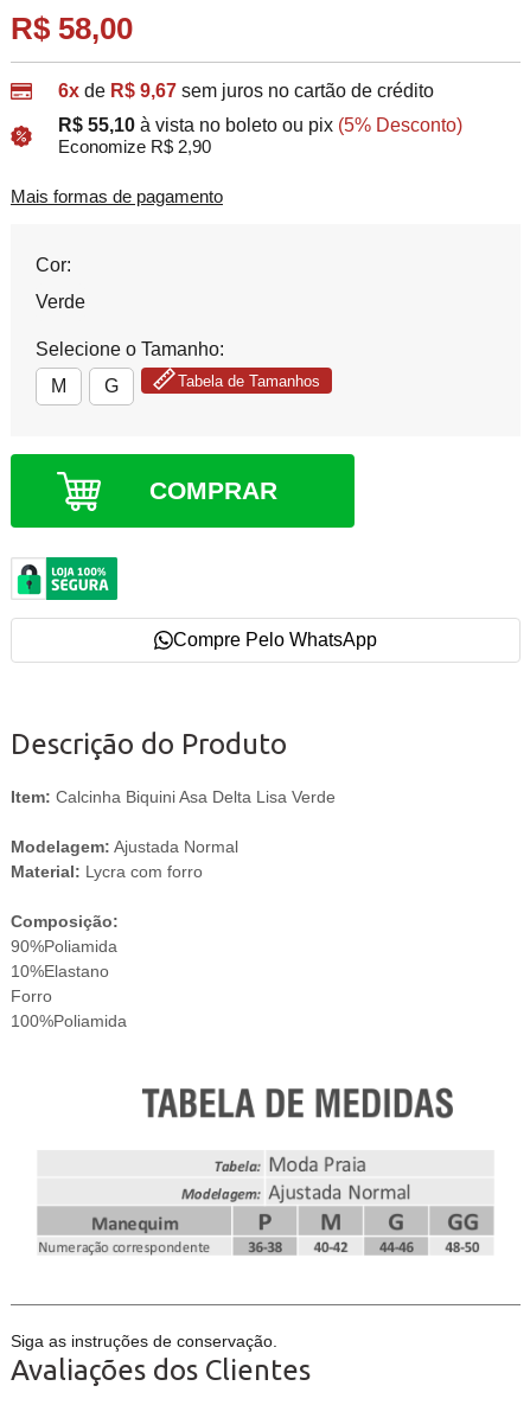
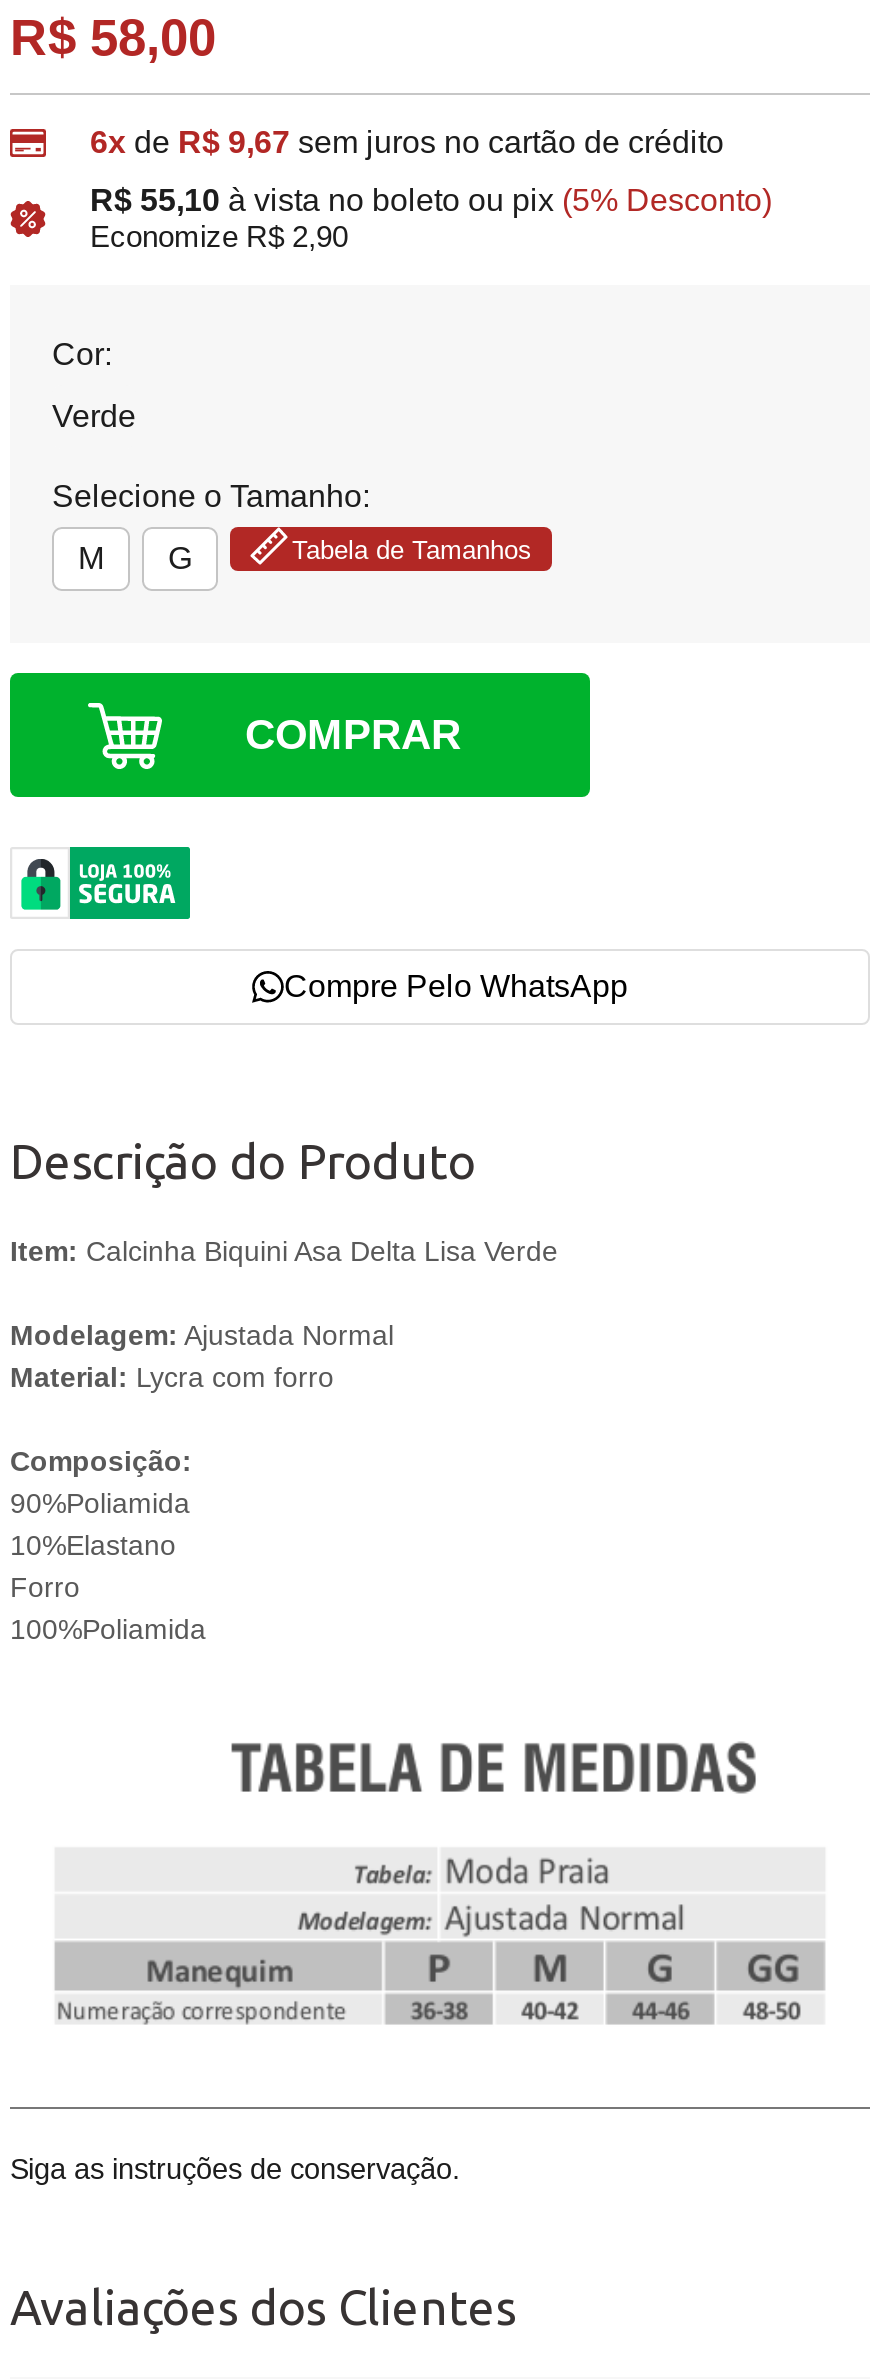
[11,188,223,207] Mais formas de pagamento -> none
moved [11,255,377,1350] -> [10,337,628,2185]: Cor: | Verde | Selecione o Tamanho: | ... | 100%Poliamida | Siga as instruções de conservação.

